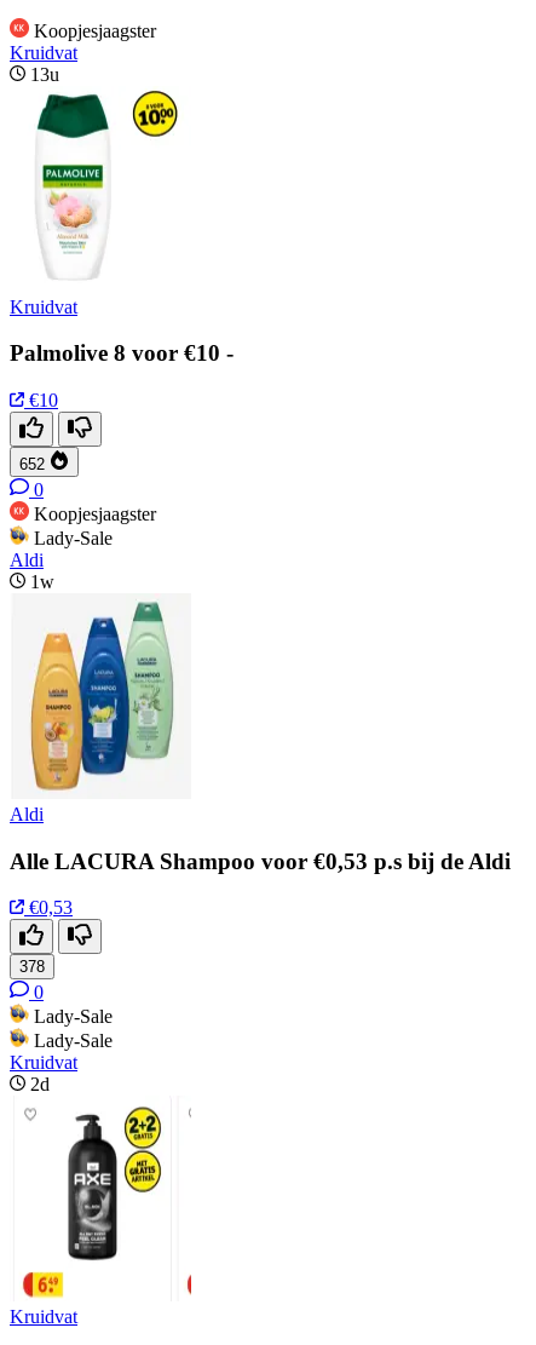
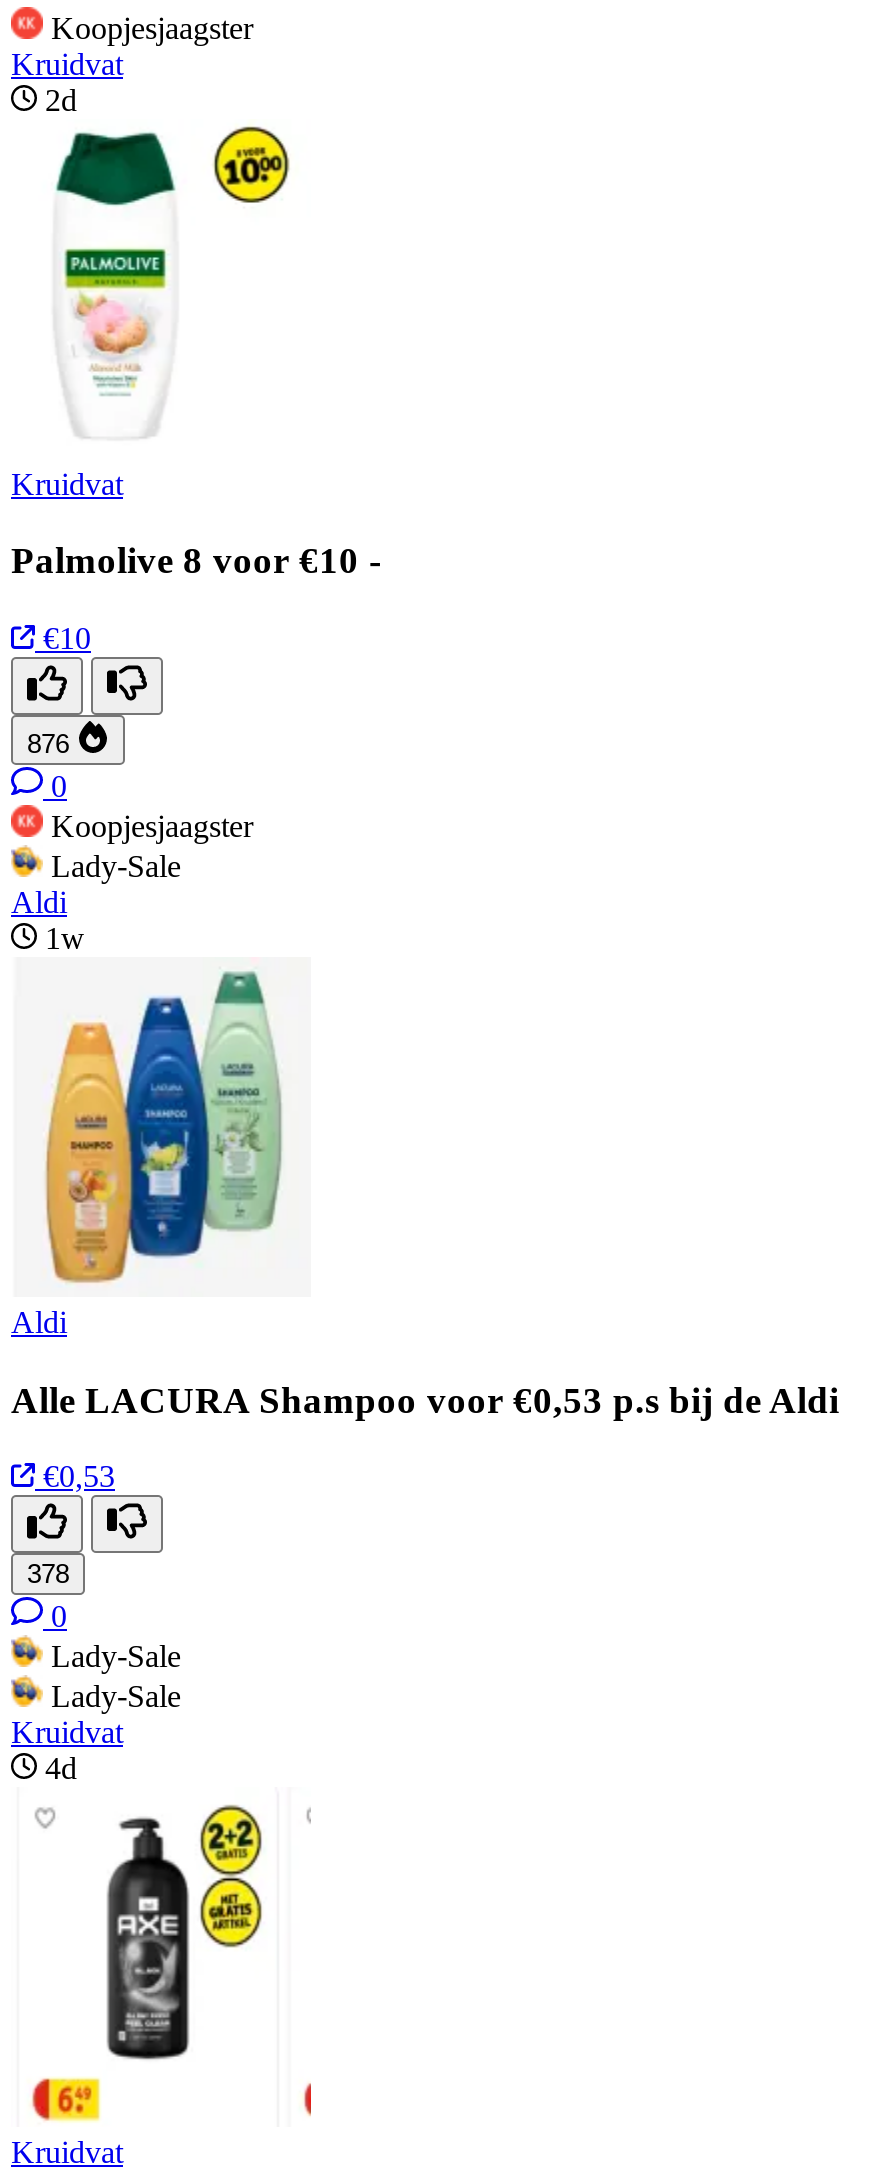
[30,64,59,84] 13u -> [45,82,77,116] 2d
[19,455,45,473] 652 -> [27,729,69,759] 876
[30,1074,50,1095] 2d -> [45,1752,77,1786] 4d

